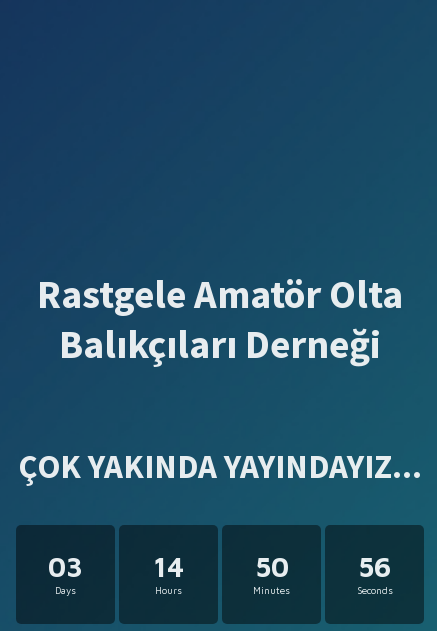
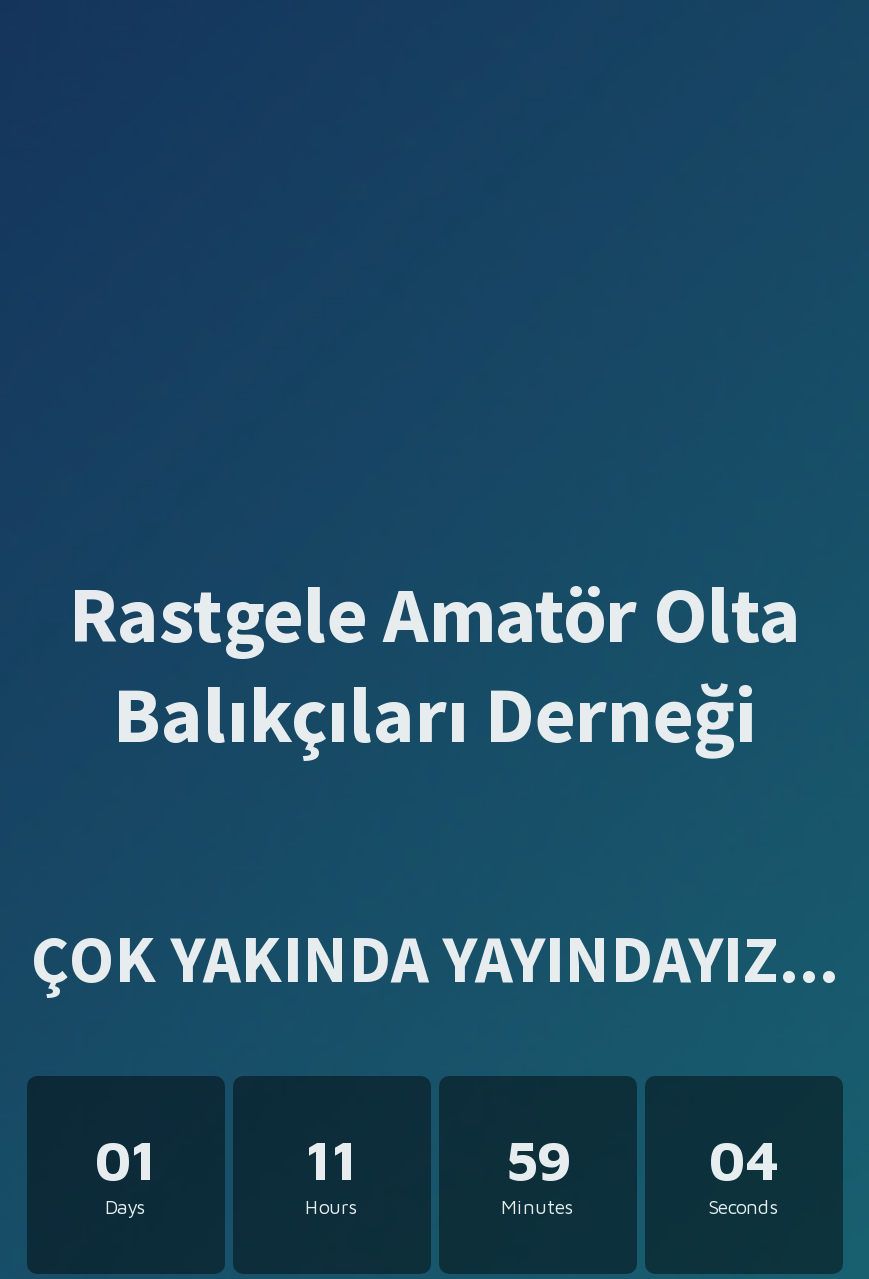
[48,550,83,583] 03 -> [95,1126,157,1192] 01
[153,550,183,583] 14 -> [306,1126,358,1192] 11
[254,550,288,583] 50 -> [505,1126,571,1192] 59
[358,550,391,583] 56 -> [709,1126,779,1192] 04

